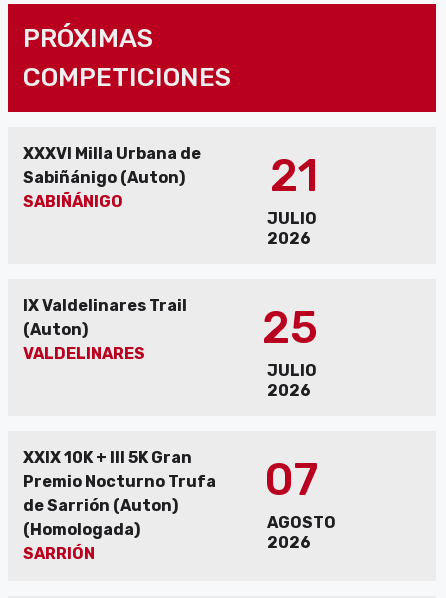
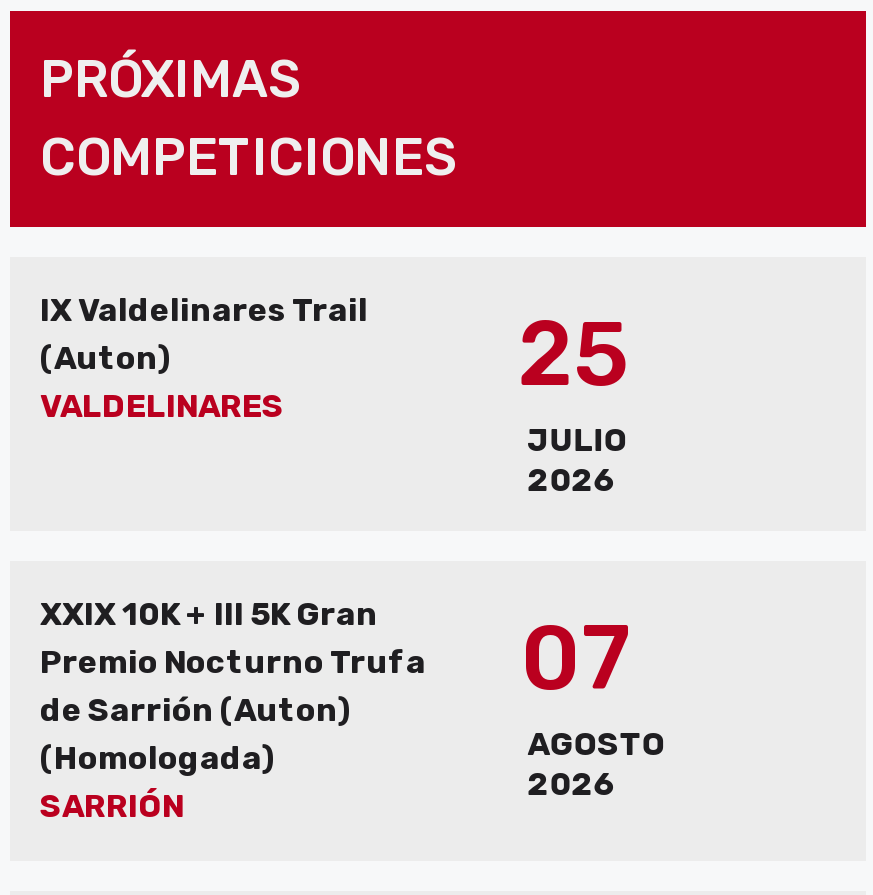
[23,144,317,248] XXXVI Milla Urbana de | Sabiñánigo (Auton) | SABIÑÁNIGO | 21 | JULIO | 2026 -> none

